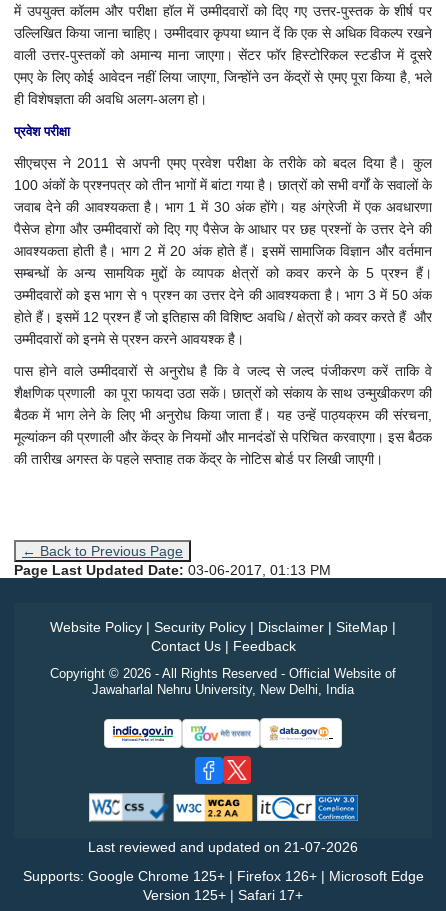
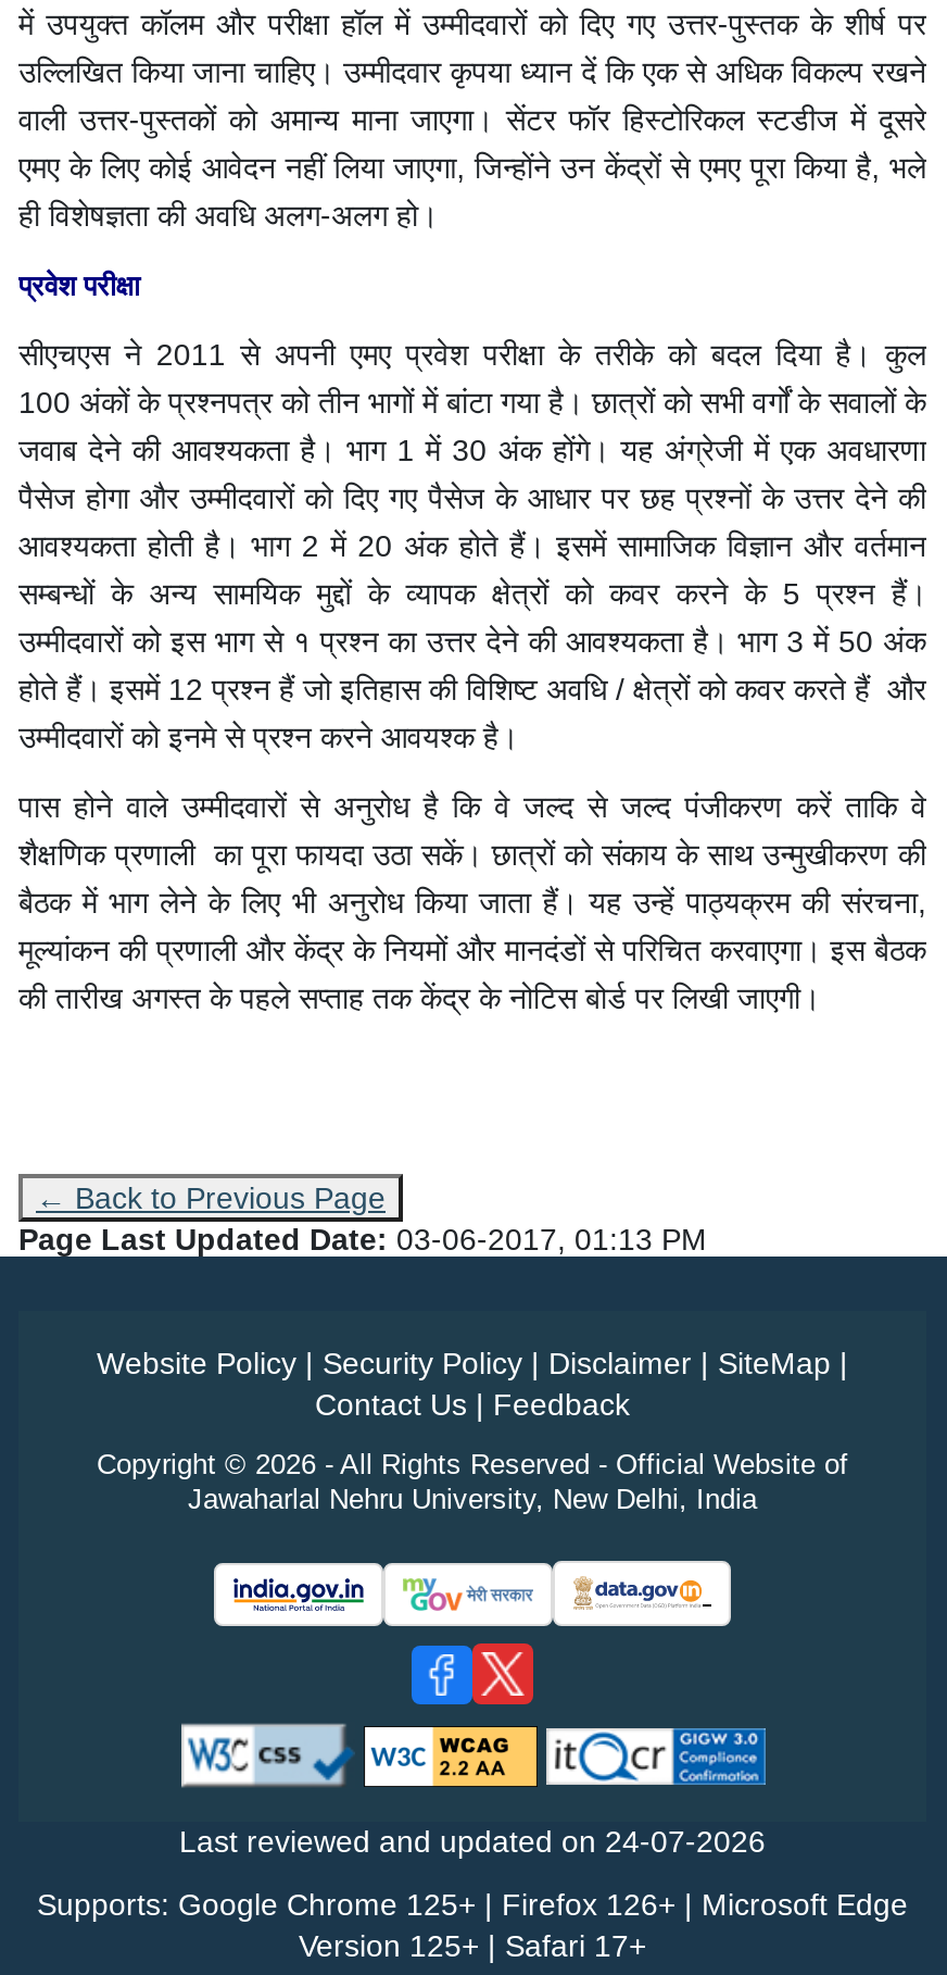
[88,839,358,855] Last reviewed and updated on 21-07-2026 -> [179,1824,766,1858] Last reviewed and updated on 24-07-2026

